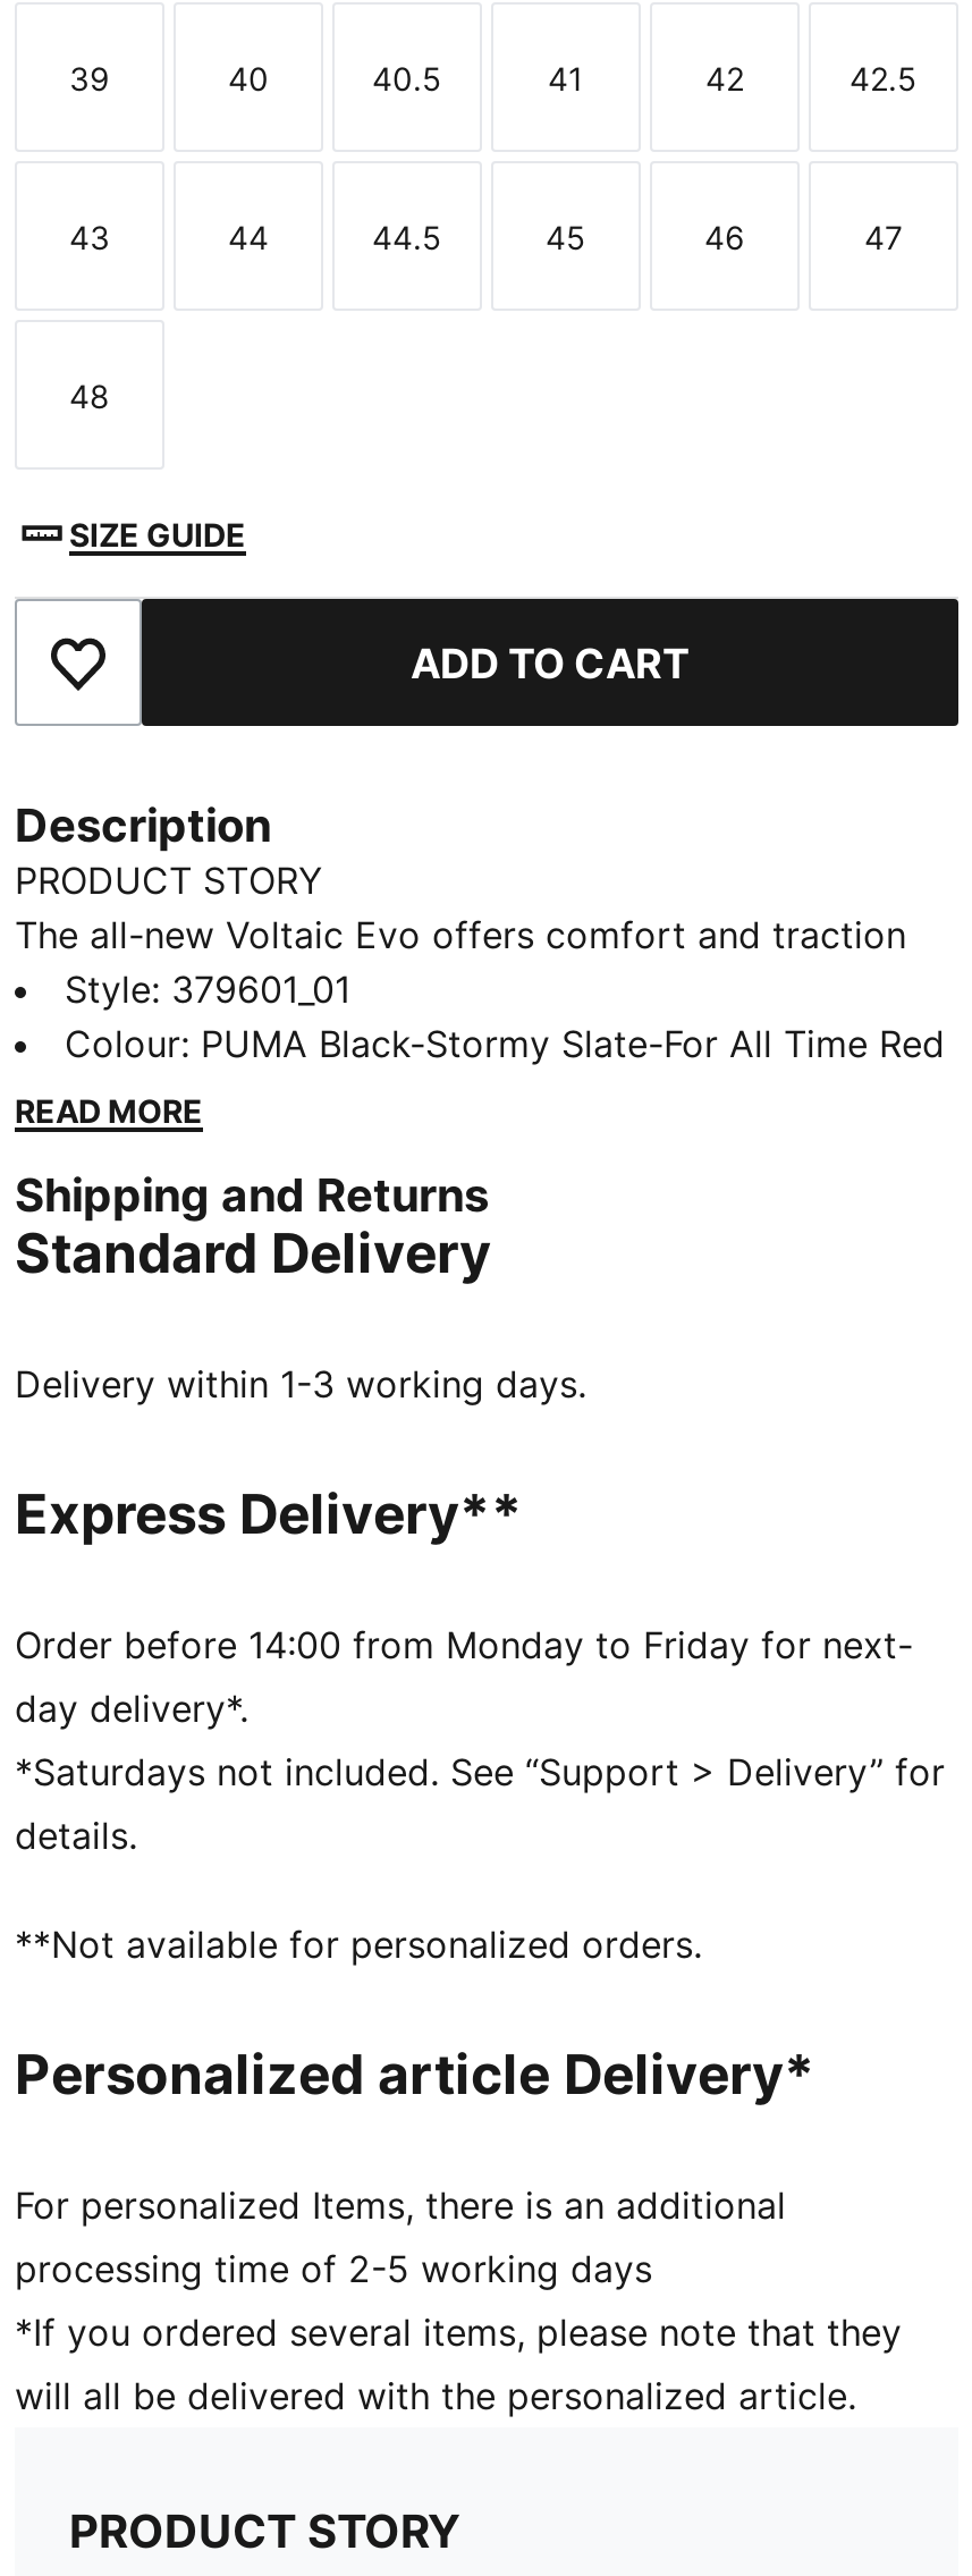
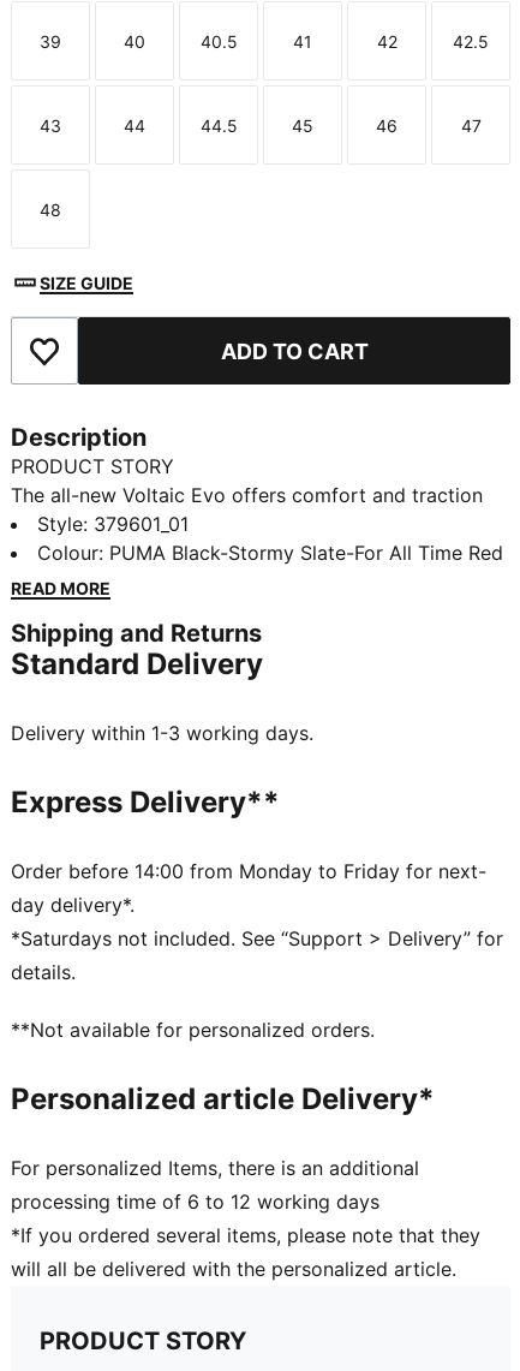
[15,2246,652,2291] processing time of 2-5 working days -> [11,1190,379,1214] processing time of 6 to 12 working days

